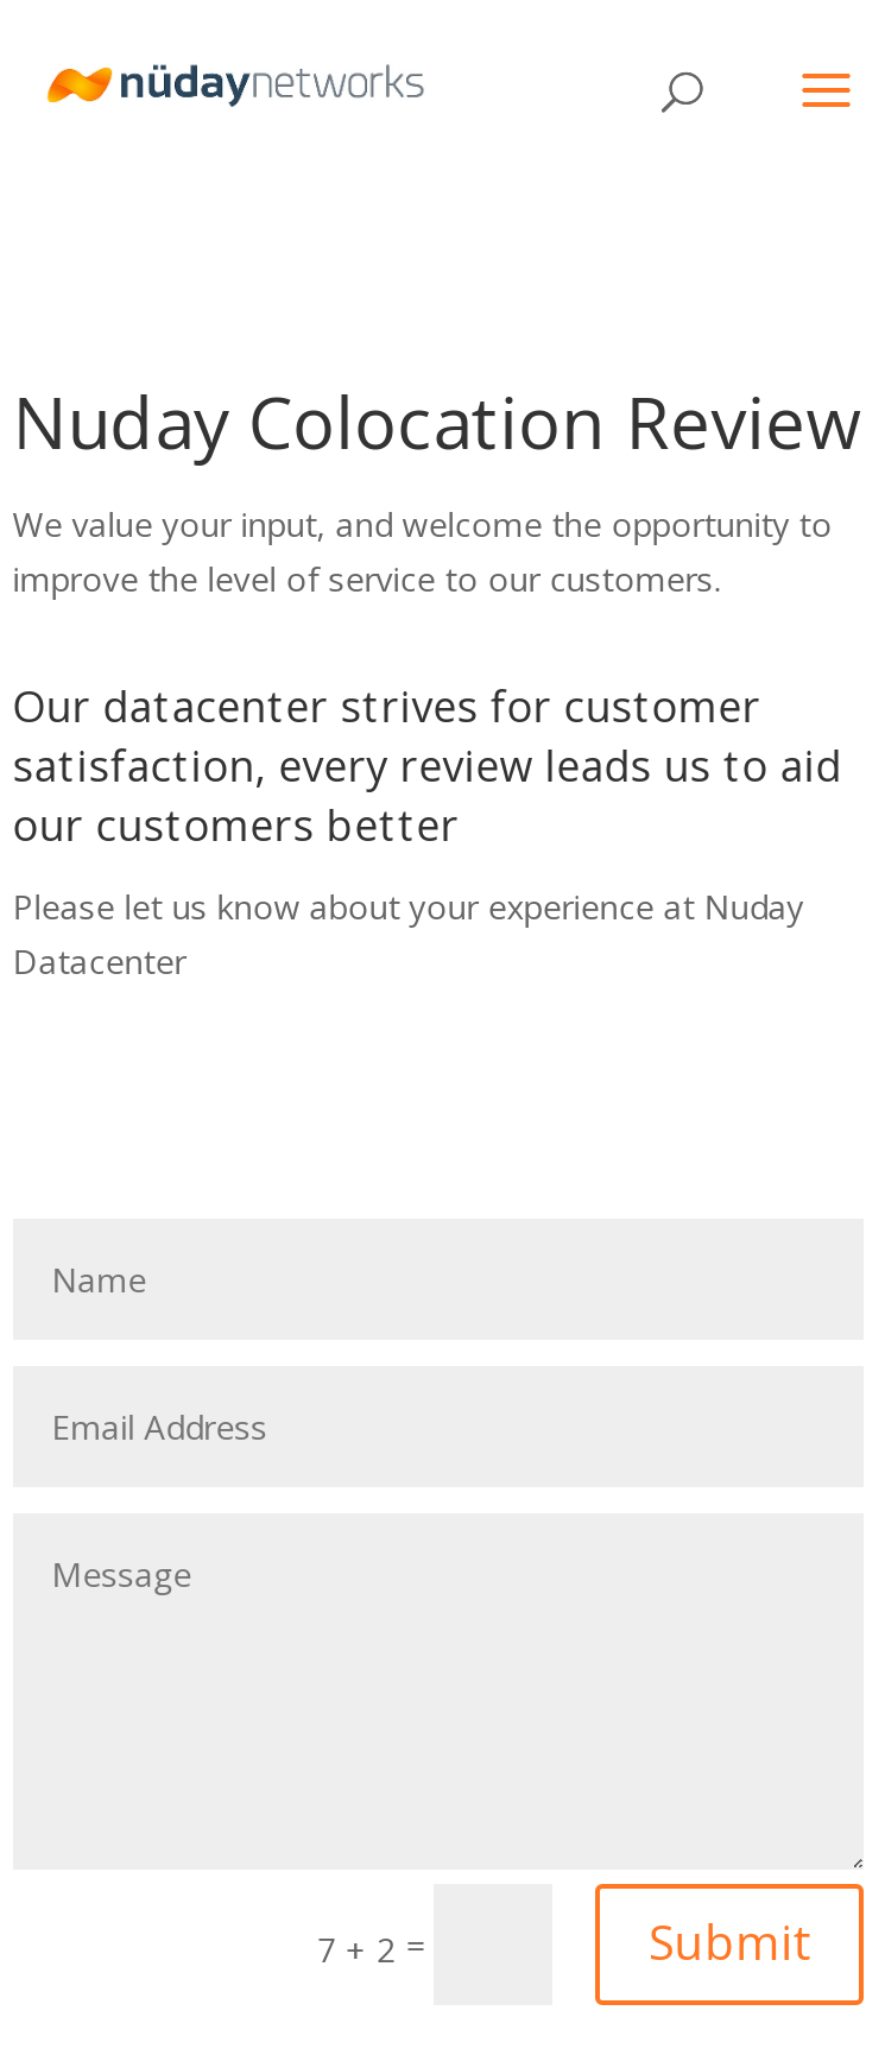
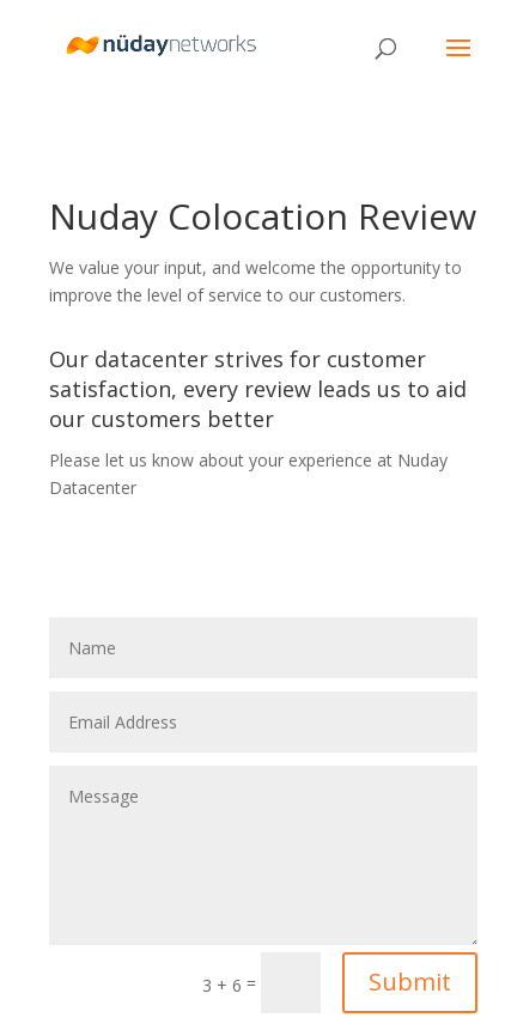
[318,1921,434,1970] 7 + 2 = -> [202,971,261,996] 3 + 6 =

